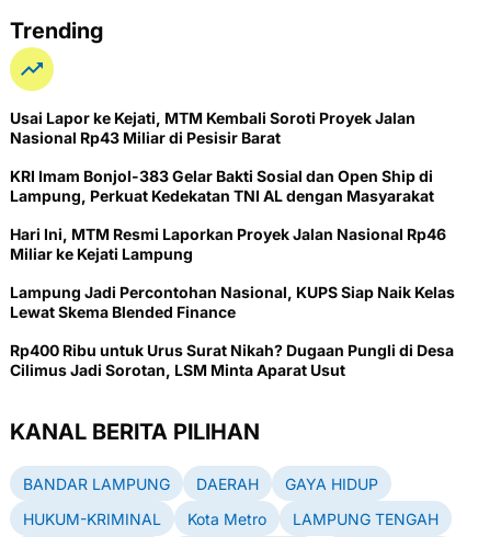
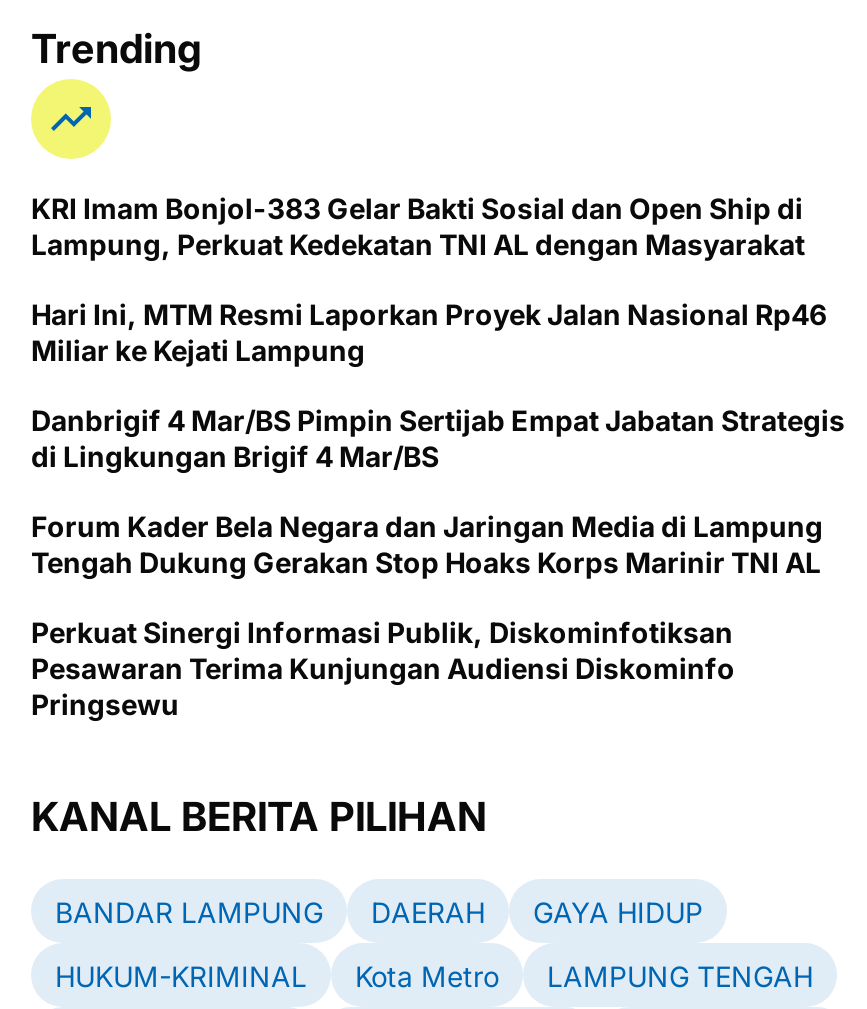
[10,109,416,147] Usai Lapor ke Kejati, MTM Kembali Soroti Proyek Jalan | Nasional Rp43 Miliar di Pesisir Barat -> none
moved [10,167,446,264] -> [31,192,827,368]: KRI Imam Bonjol-383 Gelar Bakti Sosial dan Open Ship di | Lampung, Perkuat Kedekatan TNI AL dengan Masyarakat | Hari Ini, MTM Resmi Laporkan Proyek Jalan Nasional Rp46 | Miliar ke Kejati Lampung
[10,283,455,380] Lampung Jadi Percontohan Nasional, KUPS Siap Naik Kelas | Lewat Skema Blended Finance | Rp400 Ribu untuk Urus Surat Nikah? Dugaan Pungli di Desa | Cilimus Jadi Sorotan, LSM Minta Aparat Usut -> [31,404,845,722] Danbrigif 4 Mar/BS Pimpin Sertijab Empat Jabatan Strategis | di Lingkungan Brigif 4 Mar/BS | Forum Kader Bela Negara dan Jaringan Media di Lampung | Tengah Dukung Gerakan Stop Hoaks Korps Marinir TNI AL | Perkuat Sinergi Informasi Publik, Diskominfotiksan | Pesawaran Terima Kunjungan Audiensi Diskominfo | Pringsewu

